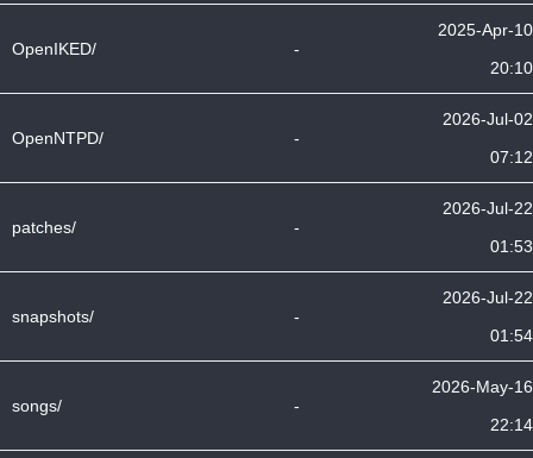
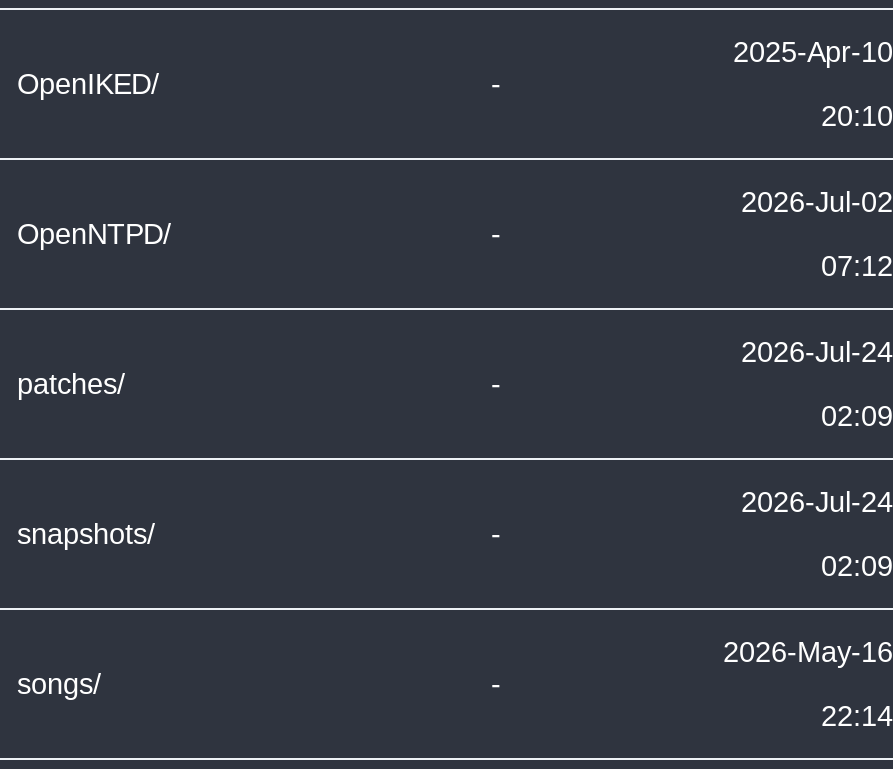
[443,199,533,218] 2026-Jul-22 -> [741,336,893,368] 2026-Jul-24
[490,237,533,256] 01:53 -> [821,400,893,432] 02:09
[443,288,533,307] 2026-Jul-22 -> [741,486,893,518] 2026-Jul-24
[490,326,533,345] 01:54 -> [821,550,893,582] 02:09

